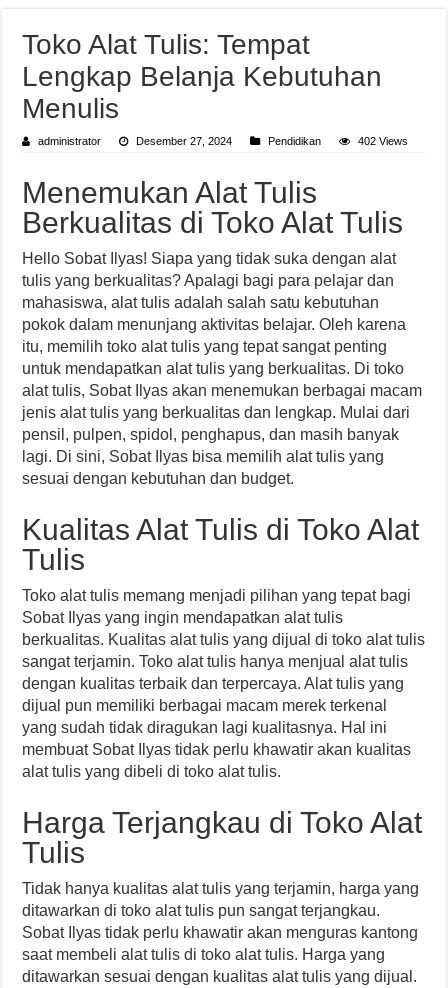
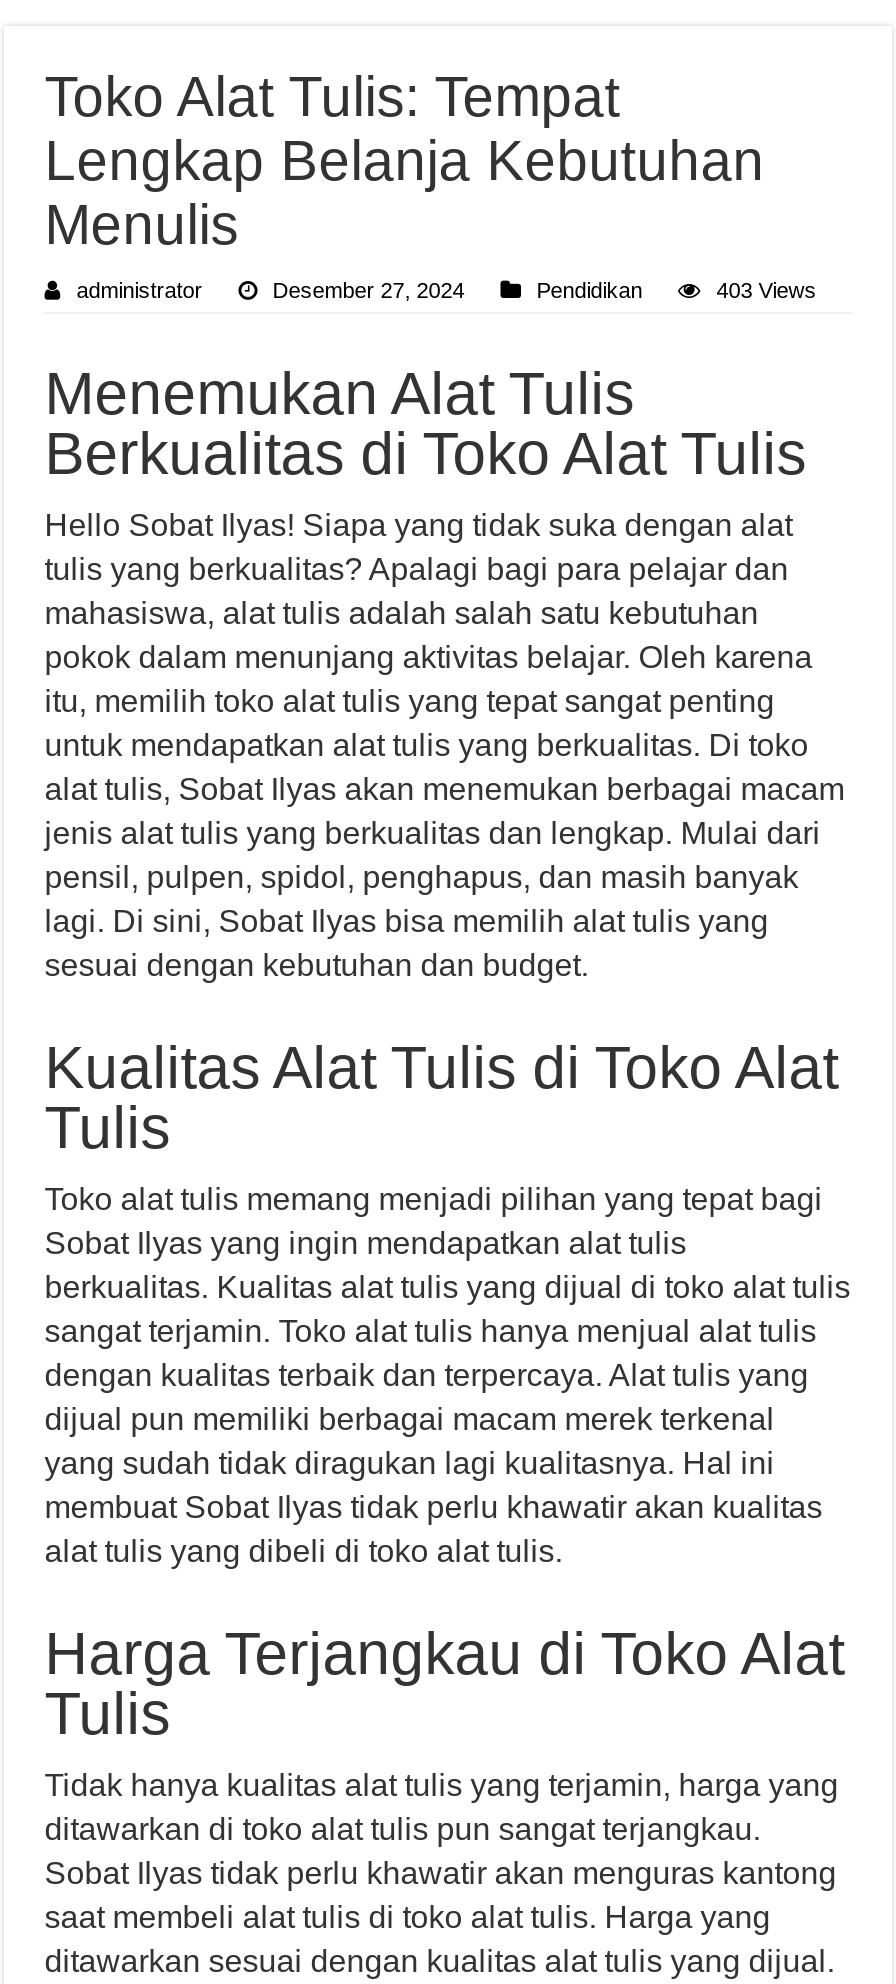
[358,135,408,147] 402 Views -> [716,278,816,302] 403 Views

